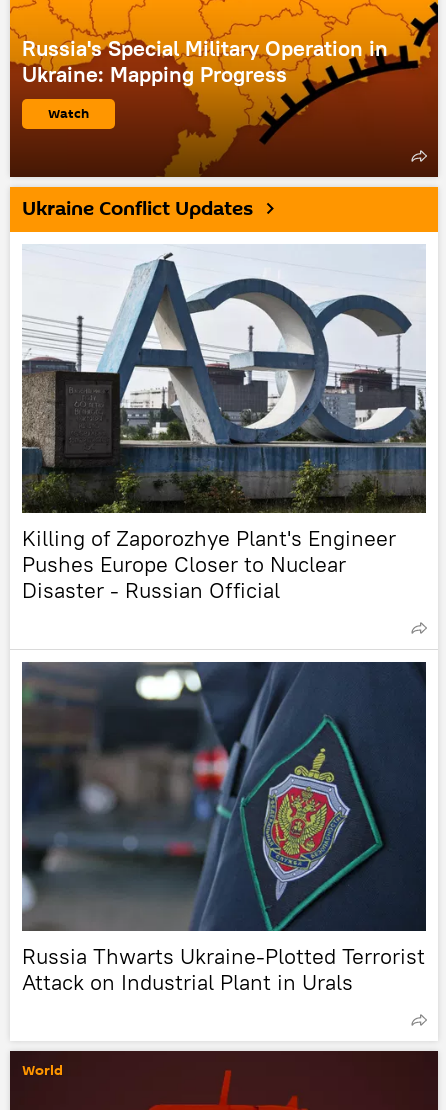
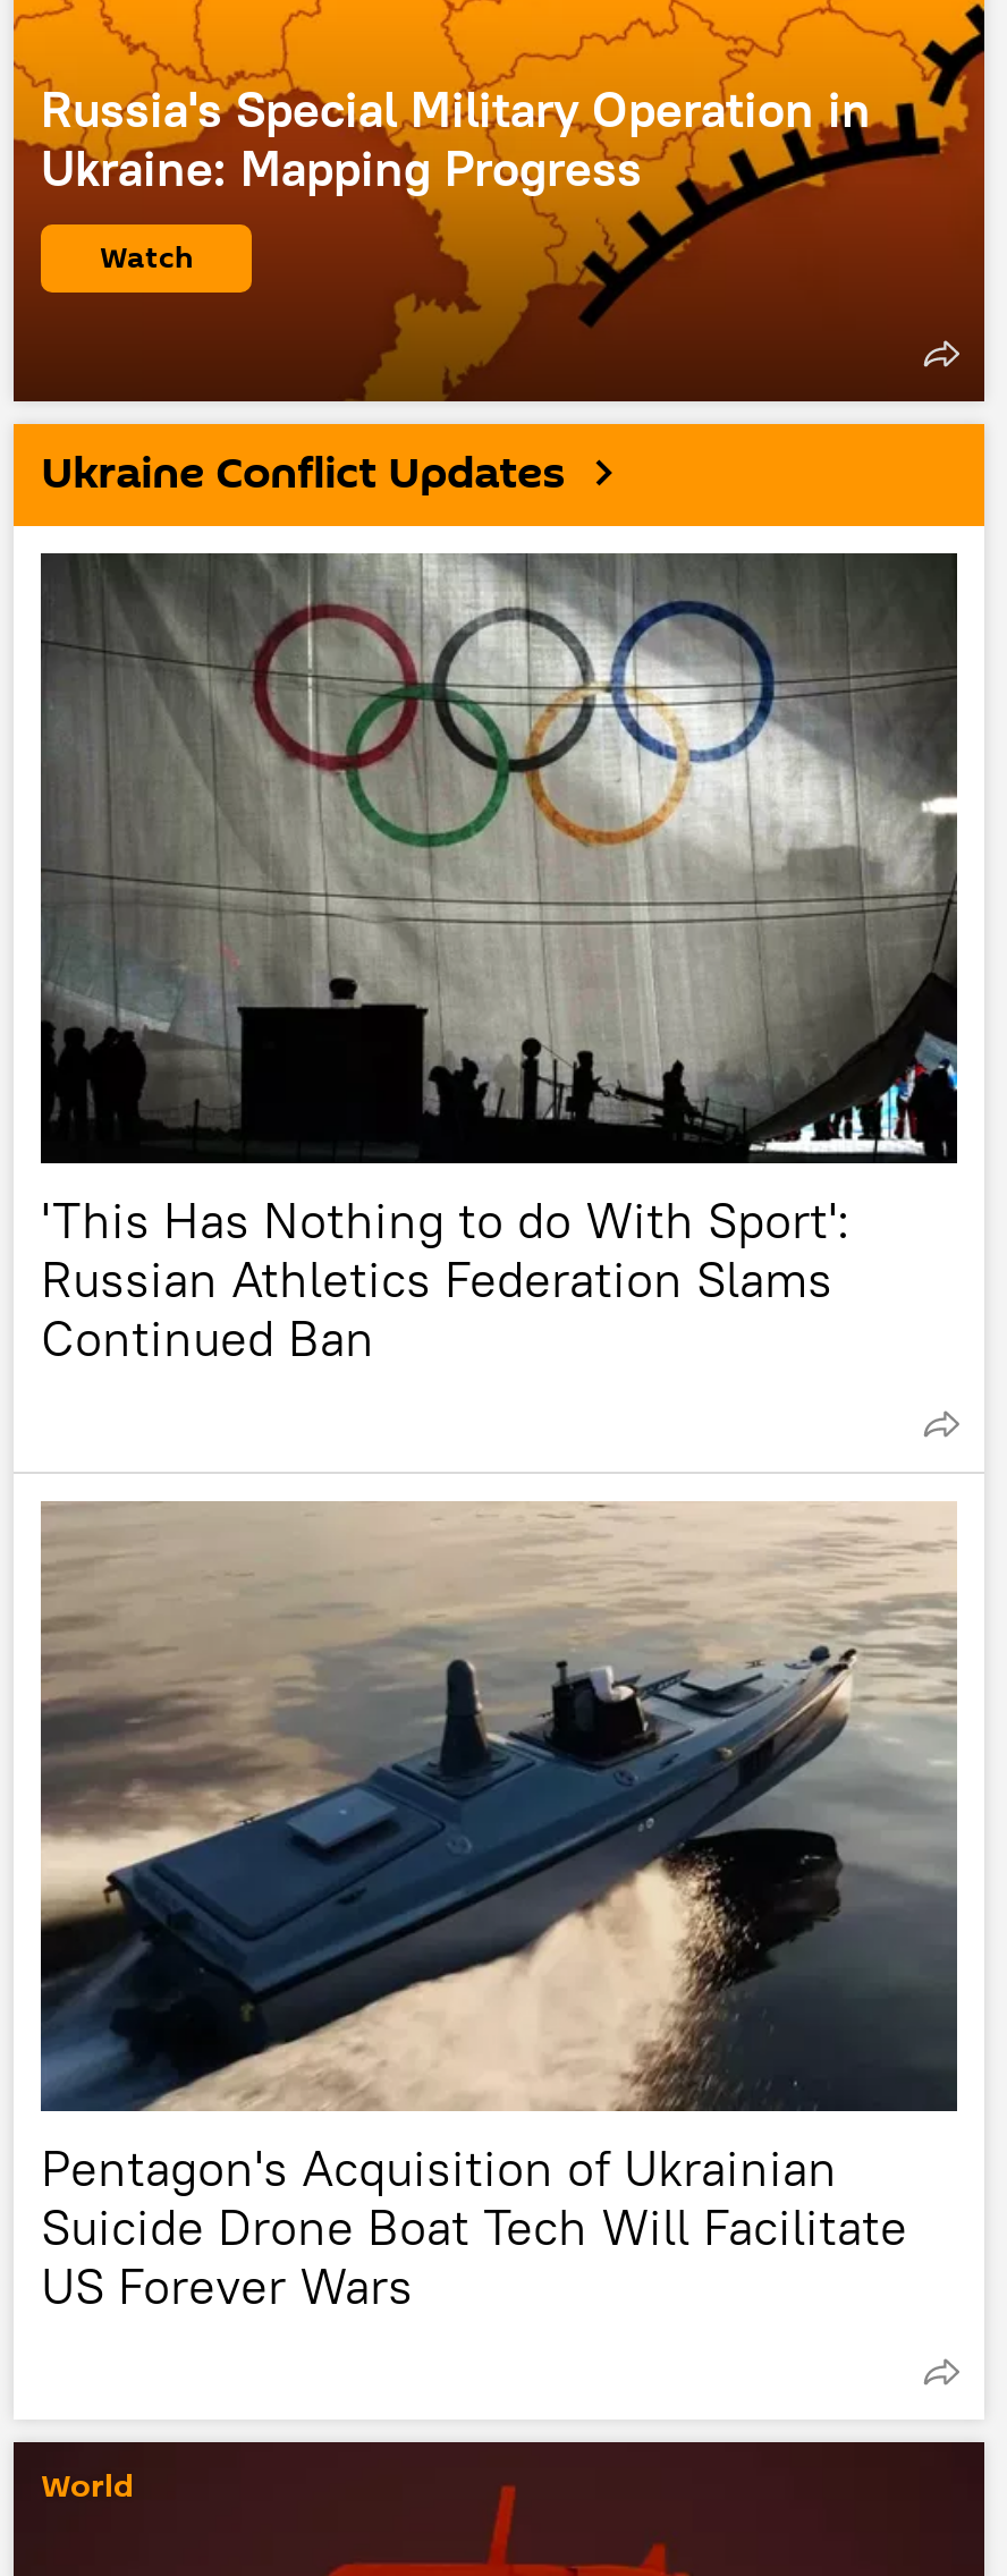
[22,244,426,604] [image] | Killing of Zaporozhye Plant's Engineer | Pushes Europe Closer to Nuclear | Disaster - Russian Official -> [39,551,959,1370] [image] | 'This Has Nothing to do With Sport': | Russian Athletics Federation Slams | Continued Ban
[21,661,427,996] [image] | Russia Thwarts Ukraine-Plotted Terrorist | Attack on Industrial Plant in Urals -> [39,1501,957,2317] [image] | Pentagon's Acquisition of Ukrainian | Suicide Drone Boat Tech Will Facilitate | US Forever Wars

